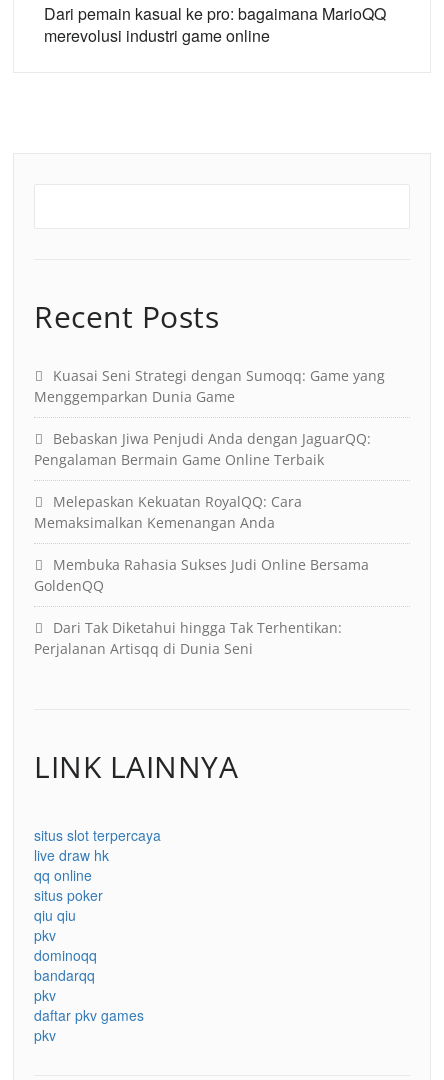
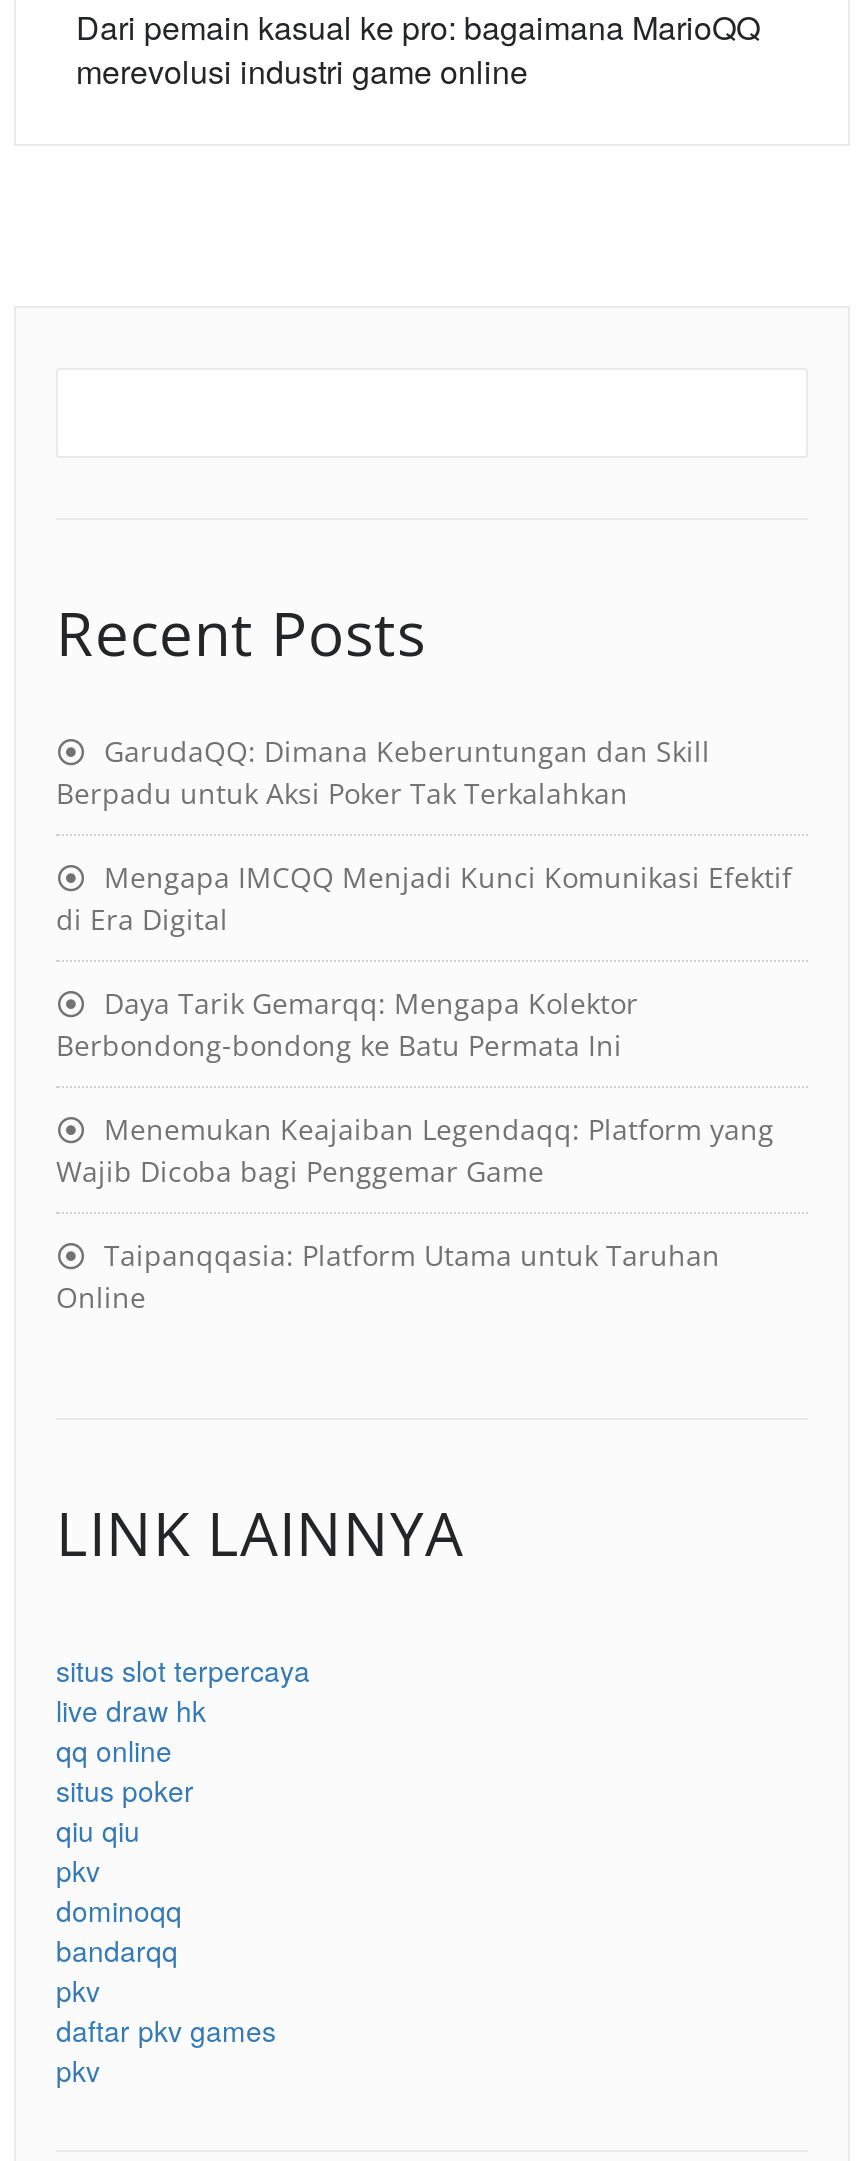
[34,366,385,406] Kuasai Seni Strategi dengan Sumoqq: Game yang | Menggemparkan Dunia Game -> [56,732,710,812] GarudaQQ: Dimana Keberuntungan dan Skill | Berpadu untuk Aksi Poker Tak Terkalahkan
[34,429,371,469] Bebaskan Jiwa Penjudi Anda dengan JaguarQQ: | Pengalaman Bermain Game Online Terbaik -> [56,858,792,938] Mengapa IMCQQ Menjadi Kunci Komunikasi Efektif | di Era Digital
[34,492,302,532] Melepaskan Kekuatan RoyalQQ: Cara | Memaksimalkan Kemenangan Anda -> [56,984,638,1064] Daya Tarik Gemarqq: Mengapa Kolektor | Berbondong-bondong ke Batu Permata Ini
[34,555,369,595] Membuka Rahasia Sukses Judi Online Bersama | GoldenQQ -> [56,1110,774,1190] Menemukan Keajaiban Legendaqq: Platform yang | Wajib Dicoba bagi Penggemar Game
[34,618,342,658] Dari Tak Diketahui hingga Tak Terhentikan: | Perjalanan Artisqq di Dunia Seni -> [56,1236,720,1316] Taipanqqasia: Platform Utama untuk Taruhan | Online

